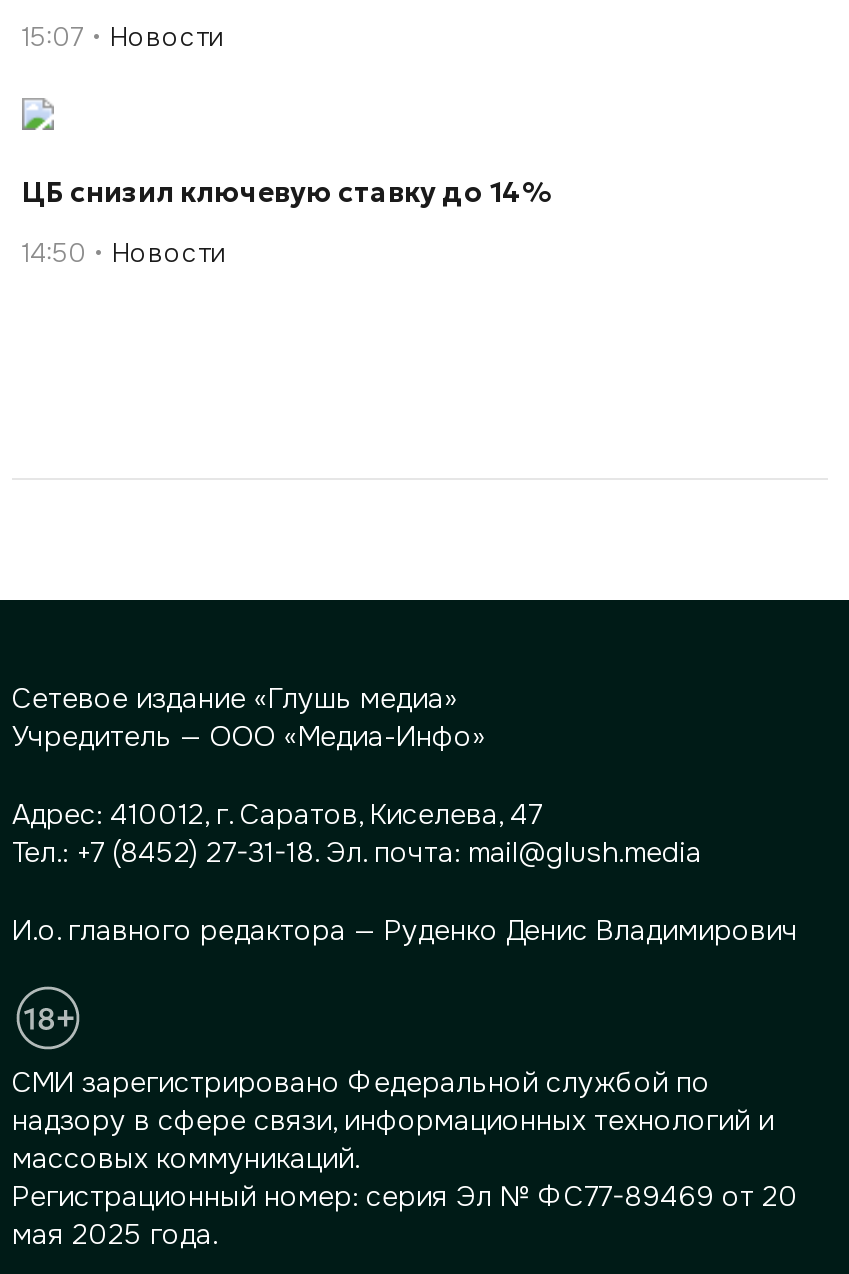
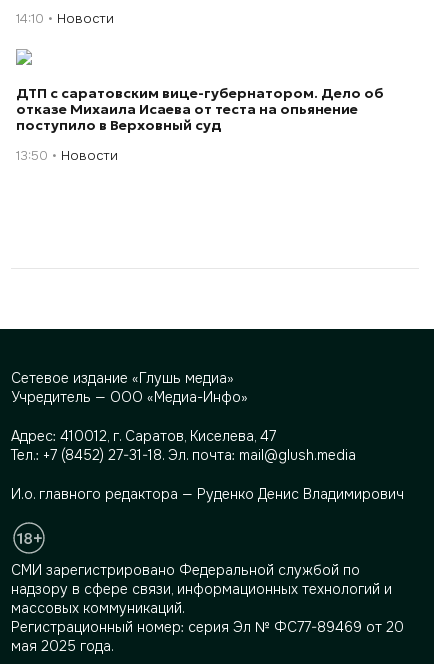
[22,19,224,53] 15:07 Новости -> [16,9,114,26] 14:10 Новости
[22,173,552,209] ЦБ снизил ключевую ставку до 14% -> [16,83,384,133] ДТП с саратовским вице-губернатором. Дело об | отказе Михаила Исаева от теста на опьянение | поступило в Верховный суд
[22,235,226,269] 14:50 Новости -> [16,146,118,163] 13:50 Новости

